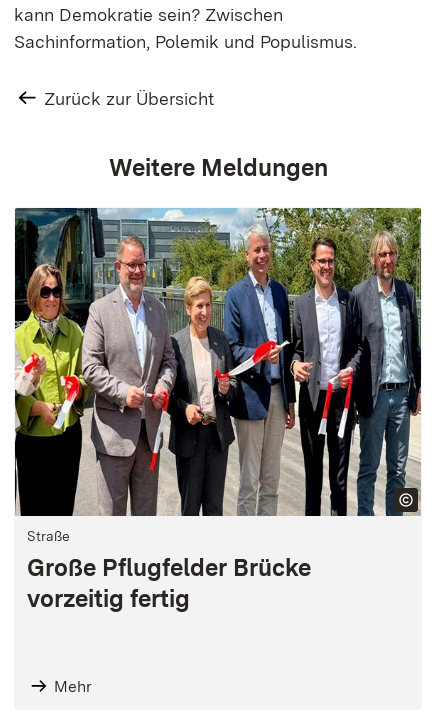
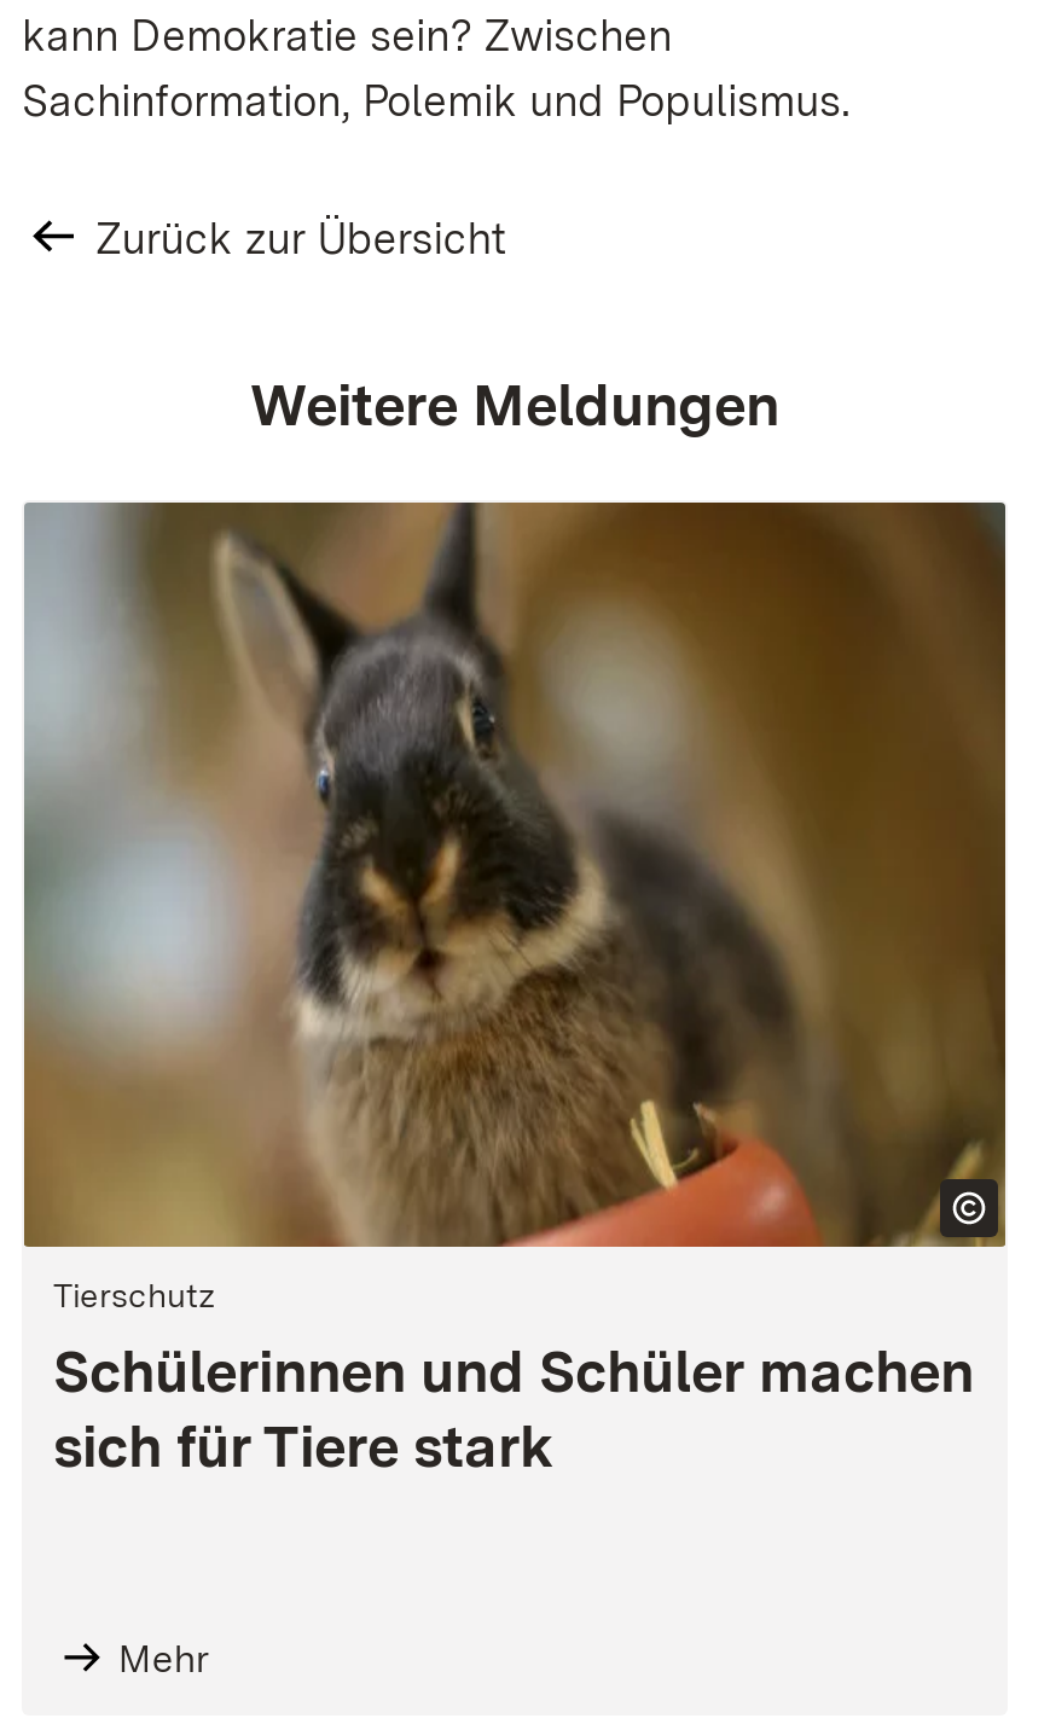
[14,207,422,613] [image] | Straße | Große Pflugfelder Brücke | vorzeitig fertig -> [22,500,1008,1480] [image] | Tierschutz | Schülerinnen und Schüler machen | sich für Tiere stark

